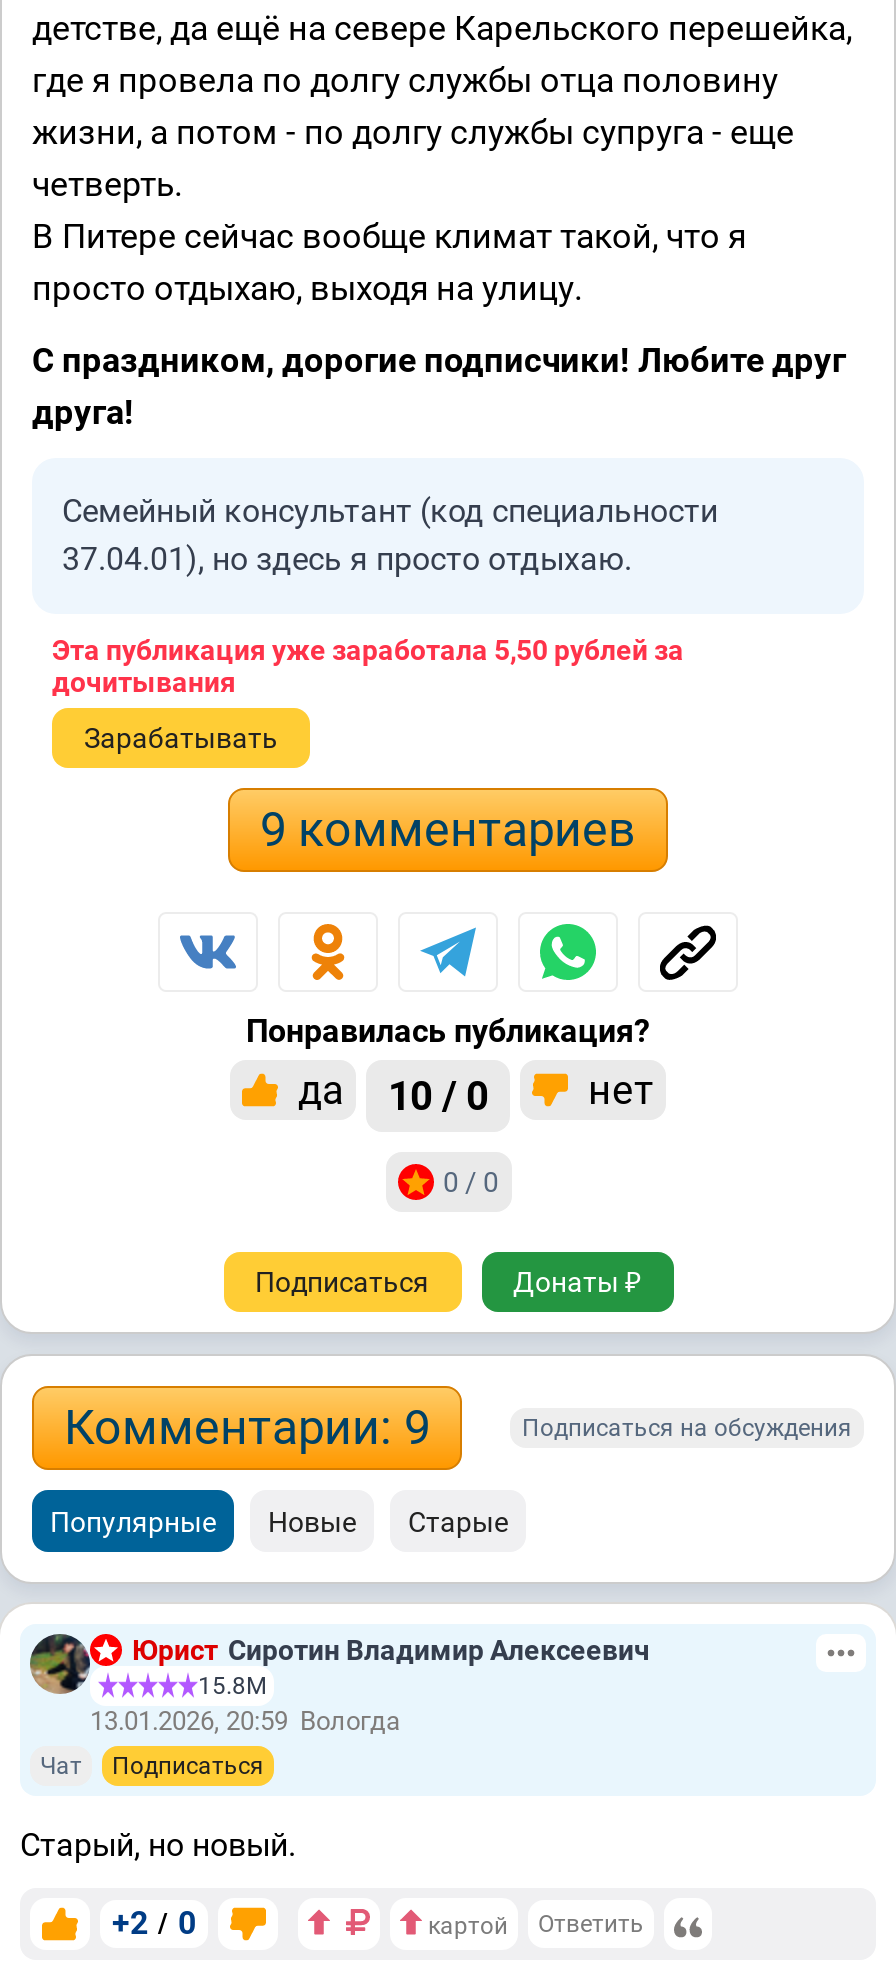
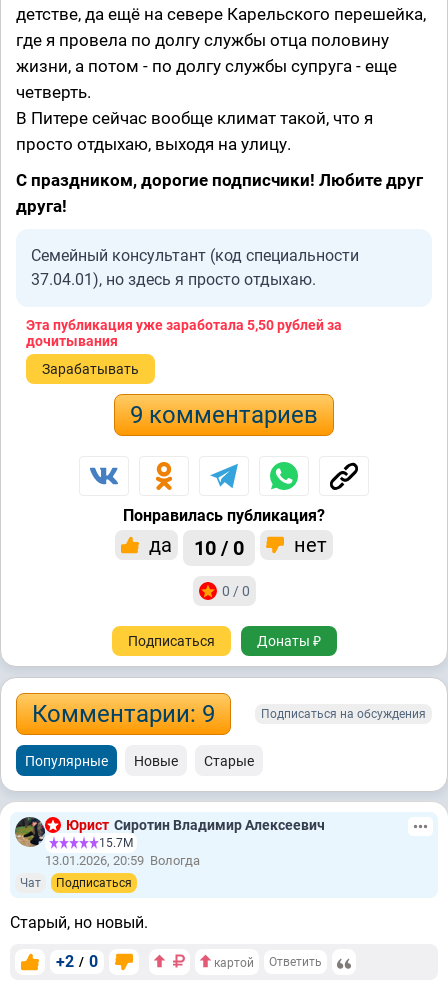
[198,1672,266,1700] 15.8М -> [99,836,133,850] 15.7М

